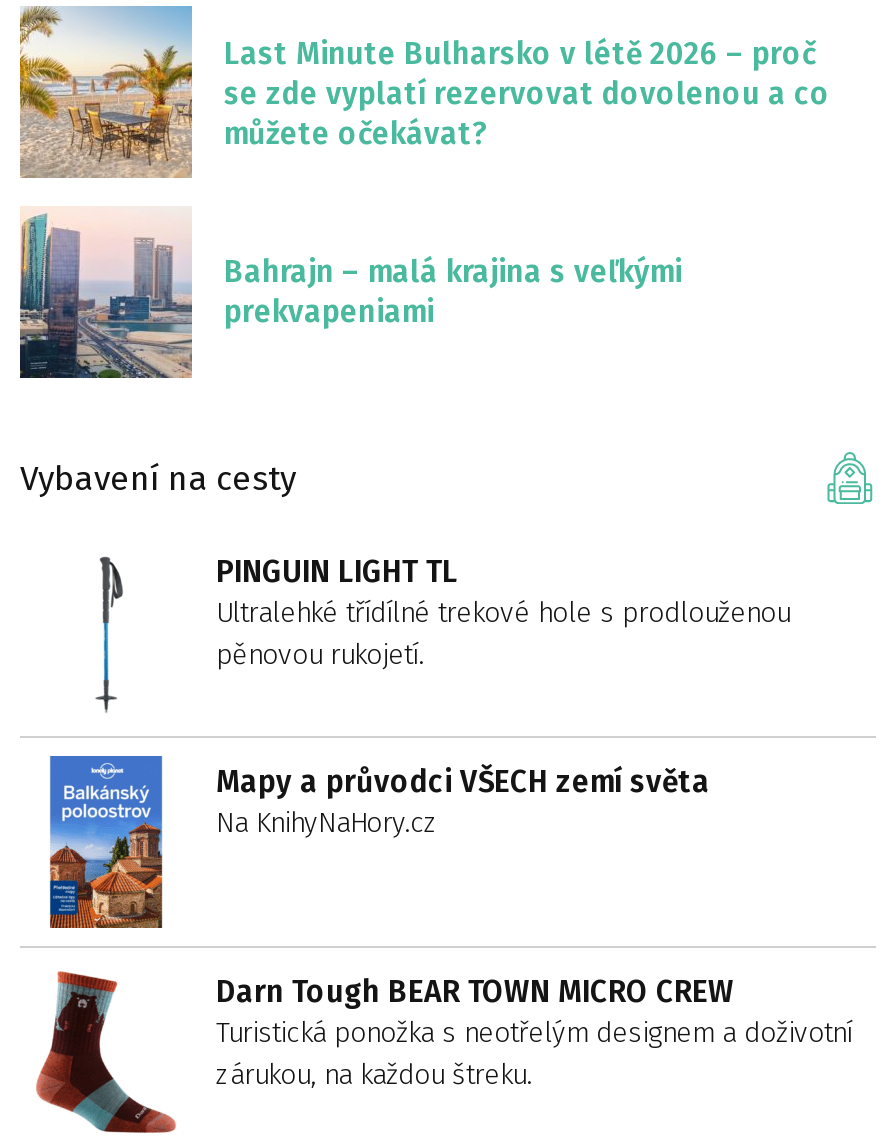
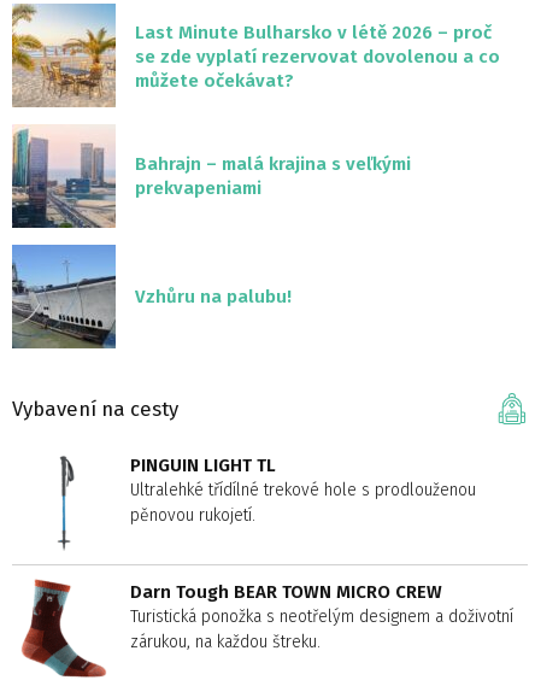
none -> [11,244,292,350] [image] | Vzhůru na palubu!
moved [20,458,790,673] -> [12,396,476,526]: Vybavení na cesty | PINGUIN LIGHT TL | Ultralehké třídílné trekové hole s prodlouženou | pěnovou rukojetí.
[48,754,710,930] [image] | Mapy a průvodci VŠECH zemí světa | Na KnihyNaHory.cz -> none

